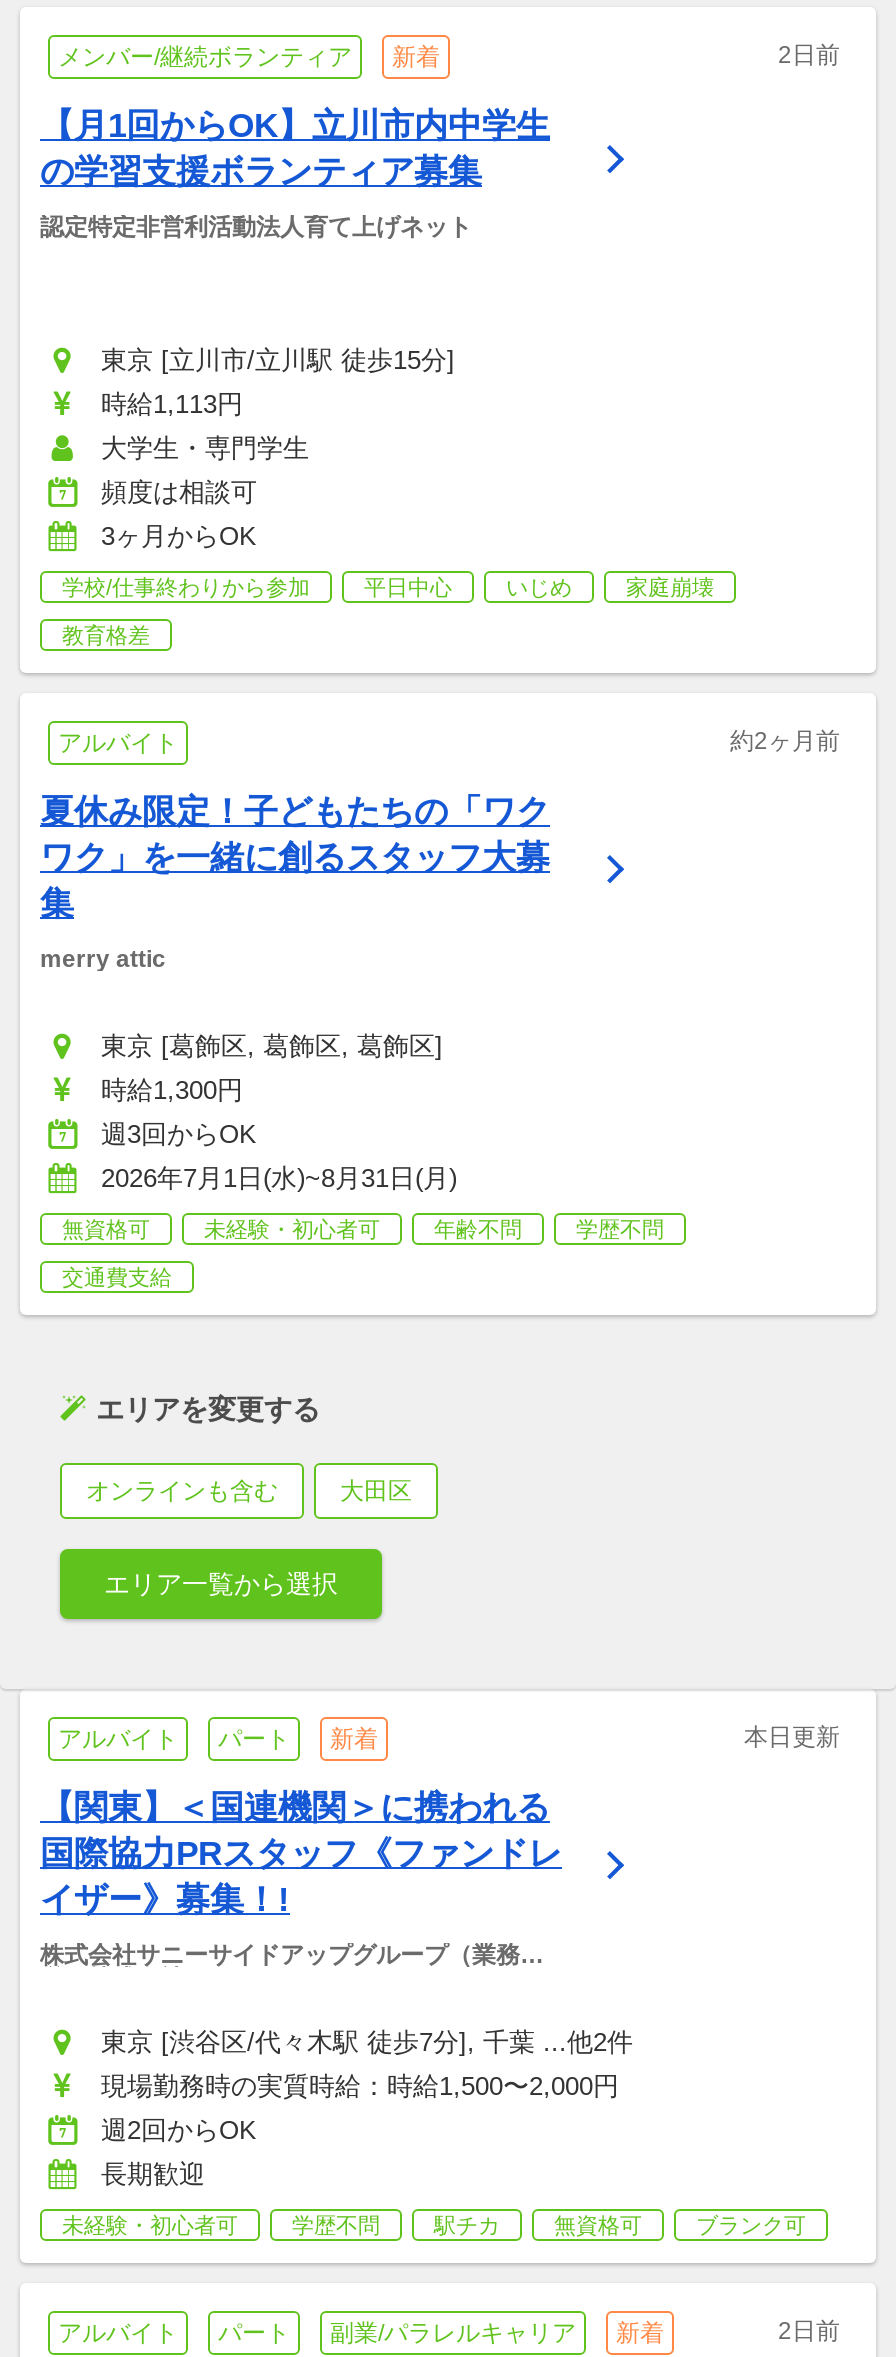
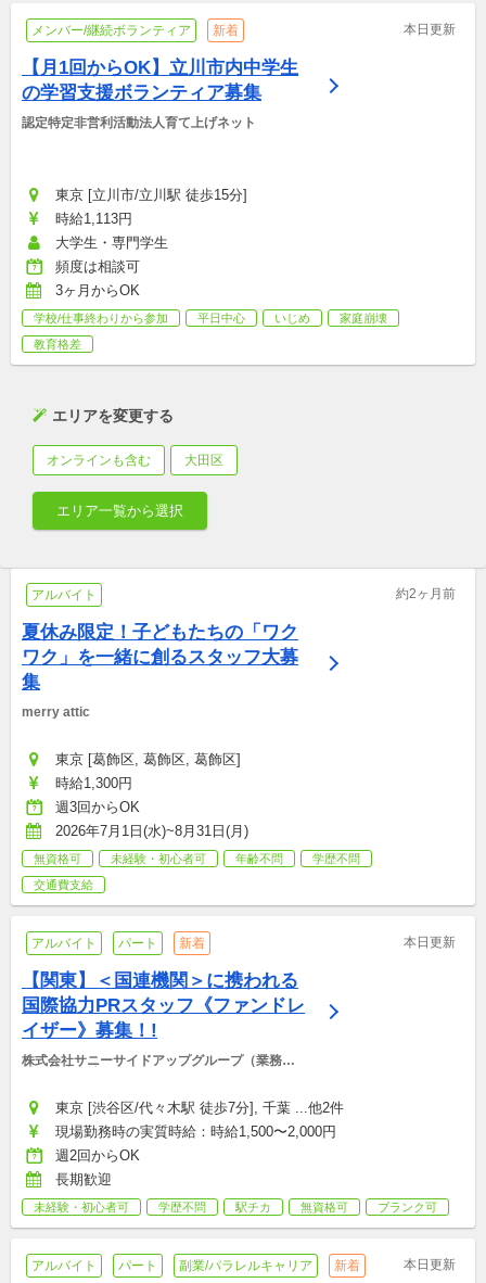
[778,41,840,69] 2日前 -> [404,22,456,37] 本日更新
moved [40,729,664,1289] -> [22,587,360,891]: アルバイト | 夏休み限定！子どもたちの「ワク | ワク」を一緒に創るスタッフ大募 | ... | 学歴不問 | 交通費支給
moved [86,1393,412,1599] -> [47,407,223,519]: エリアを変更する | オンラインも含む | 大田区 | エリア一覧から選択
[778,2317,840,2345] 2日前 -> [404,1257,456,1272] 本日更新

